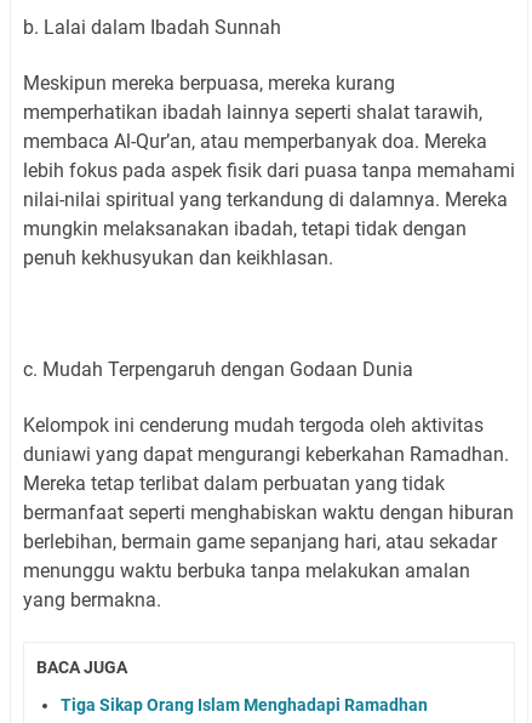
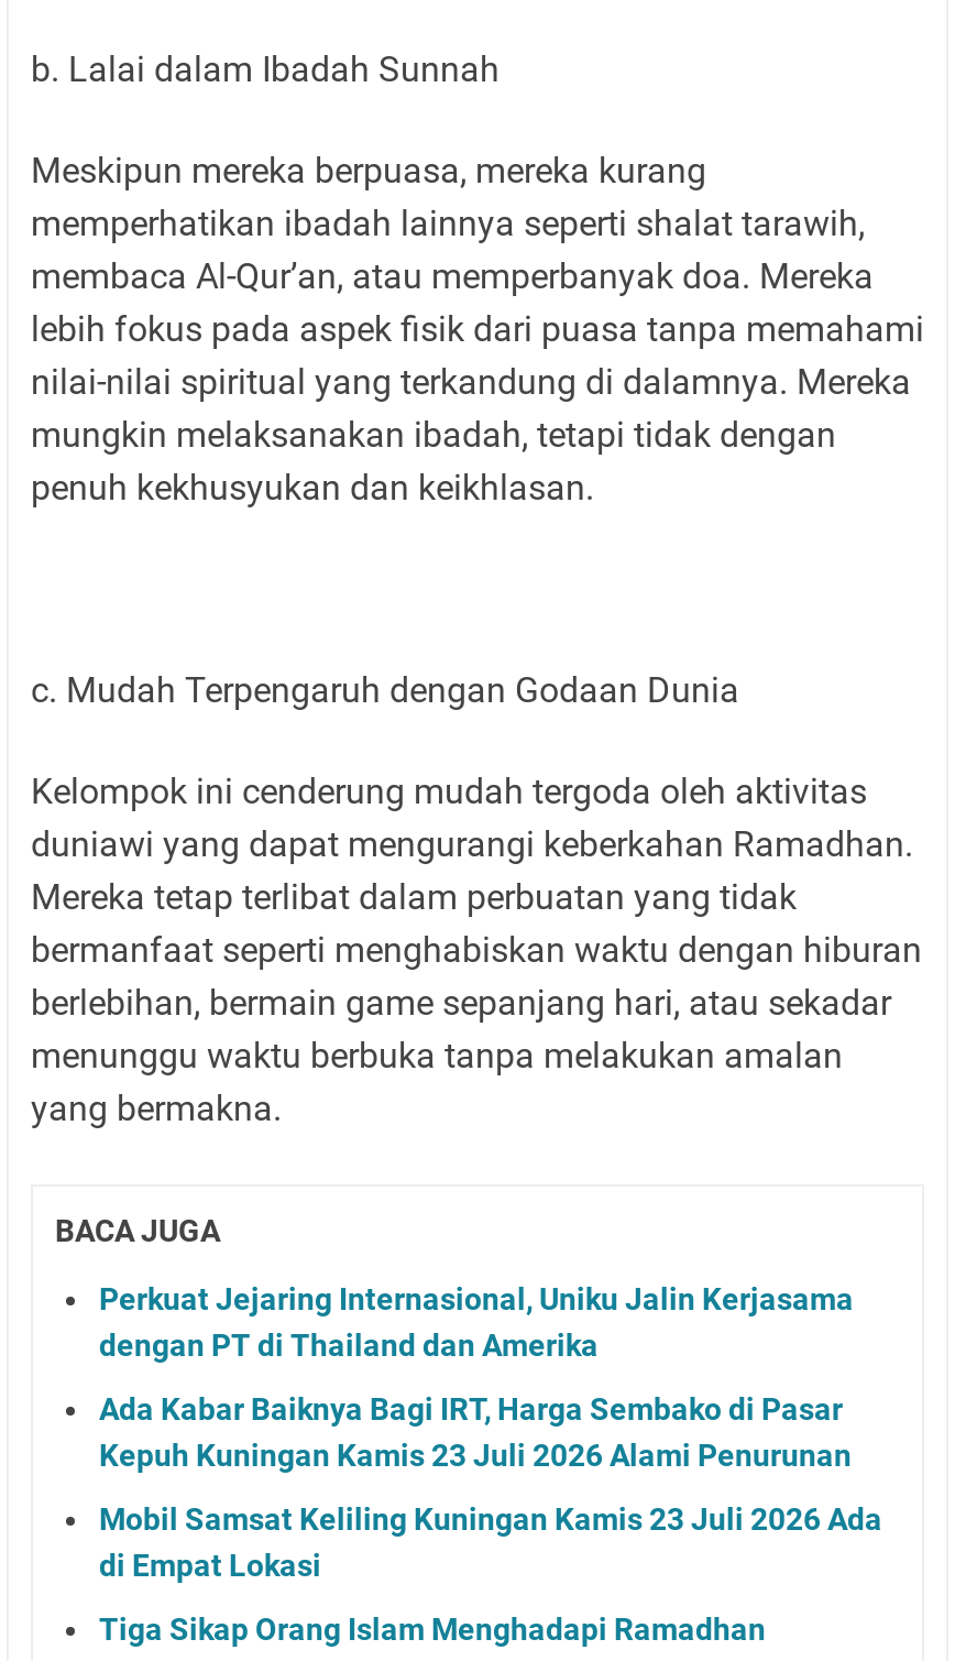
none -> [99,1280,882,1582] Perkuat Jejaring Internasional, Uniku Jalin Kerjasama | dengan PT di Thailand dan Amerika | Ada Kabar Baiknya Bagi IRT, Harga Sembako di Pasar | Kepuh Kuningan Kamis 23 Juli 2026 Alami Penurunan | Mobil Samsat Keliling Kuningan Kamis 23 Juli 2026 Ada | di Empat Lokasi

